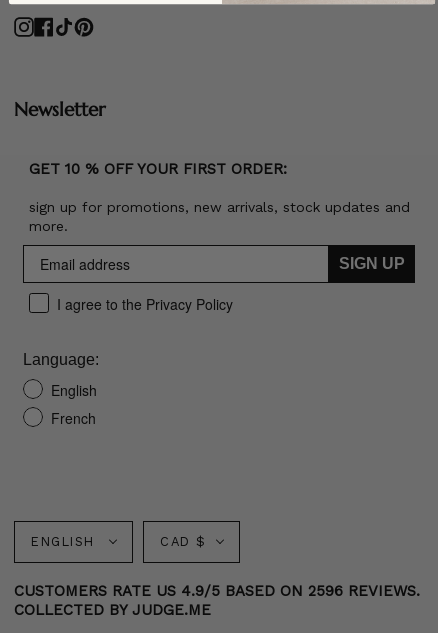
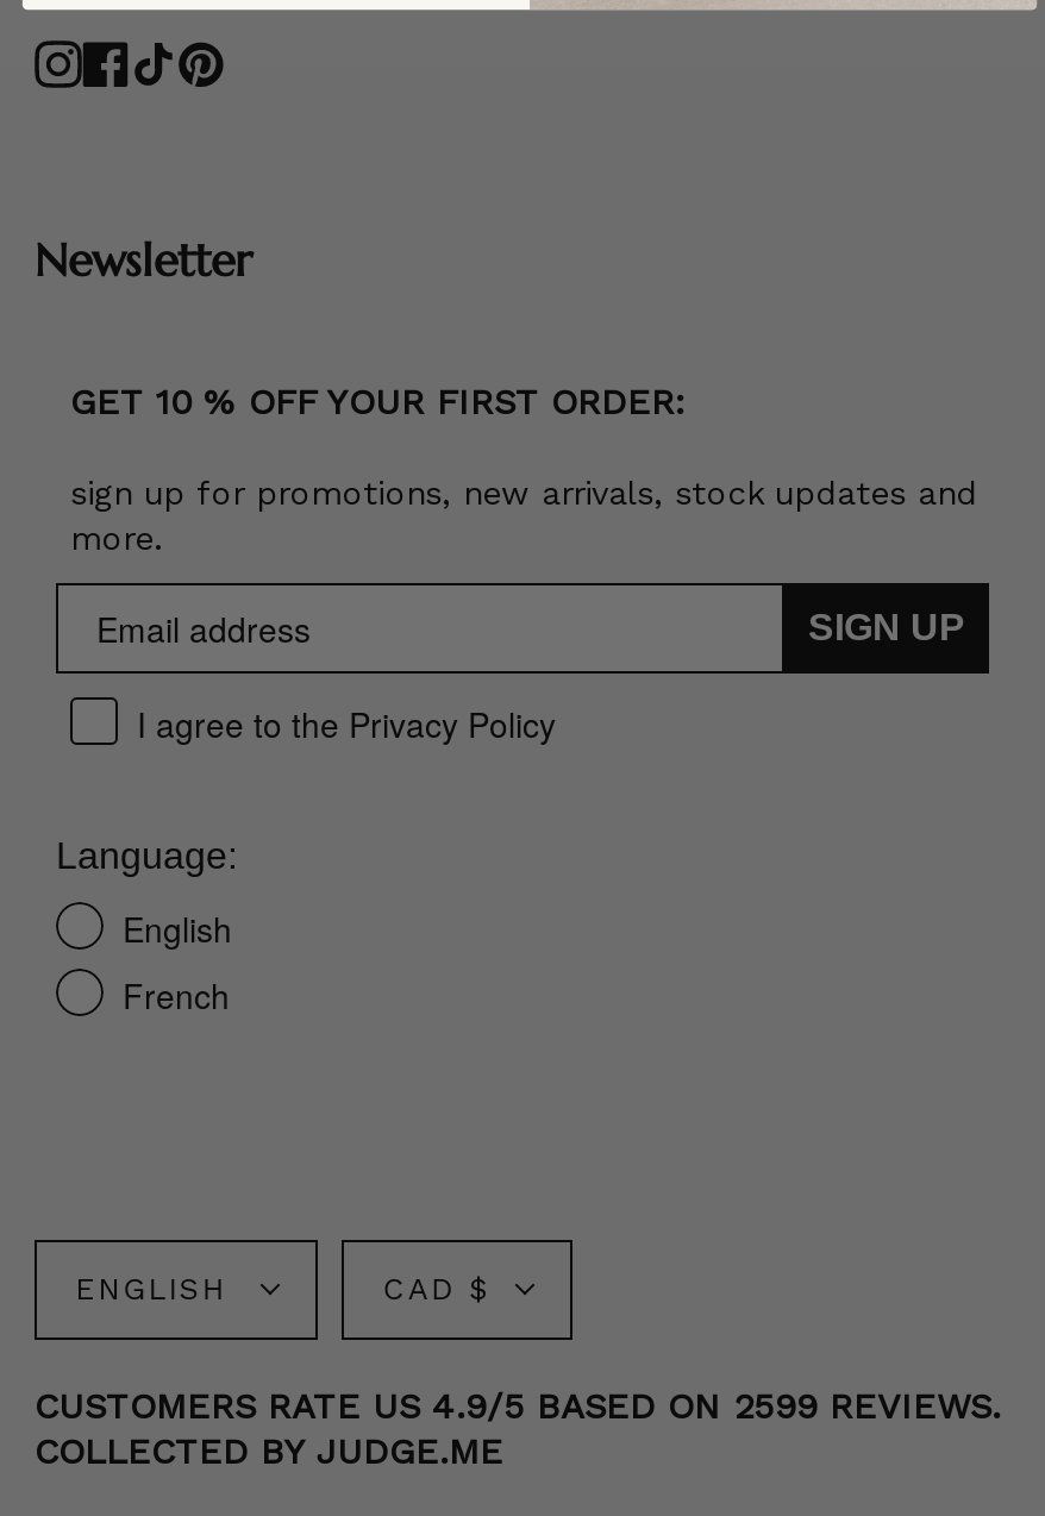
[14,582,420,600] CUSTOMERS RATE US 4.9/5 BASED ON 2596 REVIEWS. -> [35,1386,1001,1428] CUSTOMERS RATE US 4.9/5 BASED ON 2599 REVIEWS.

